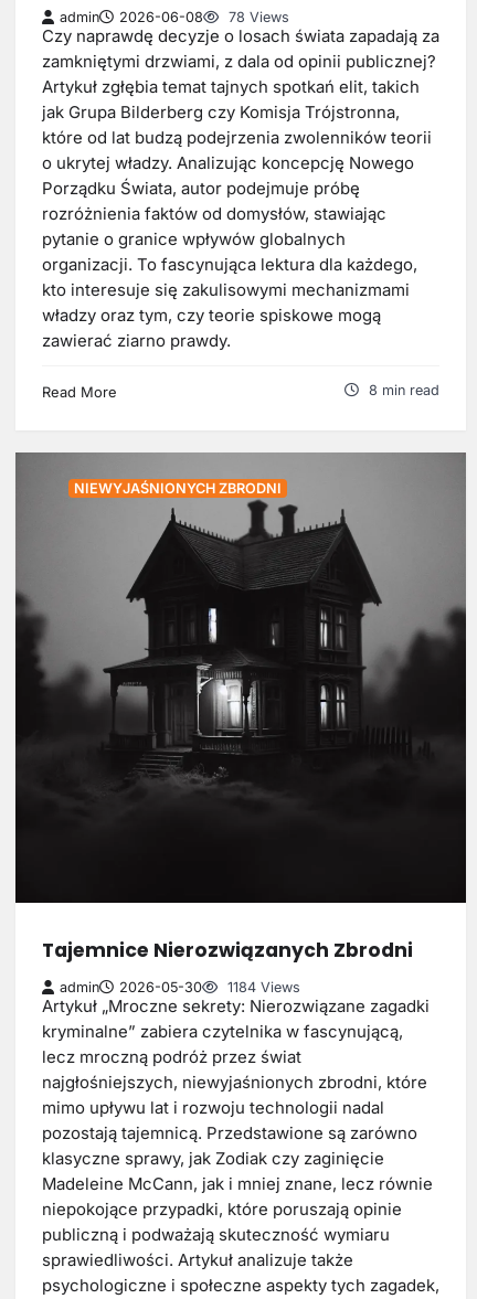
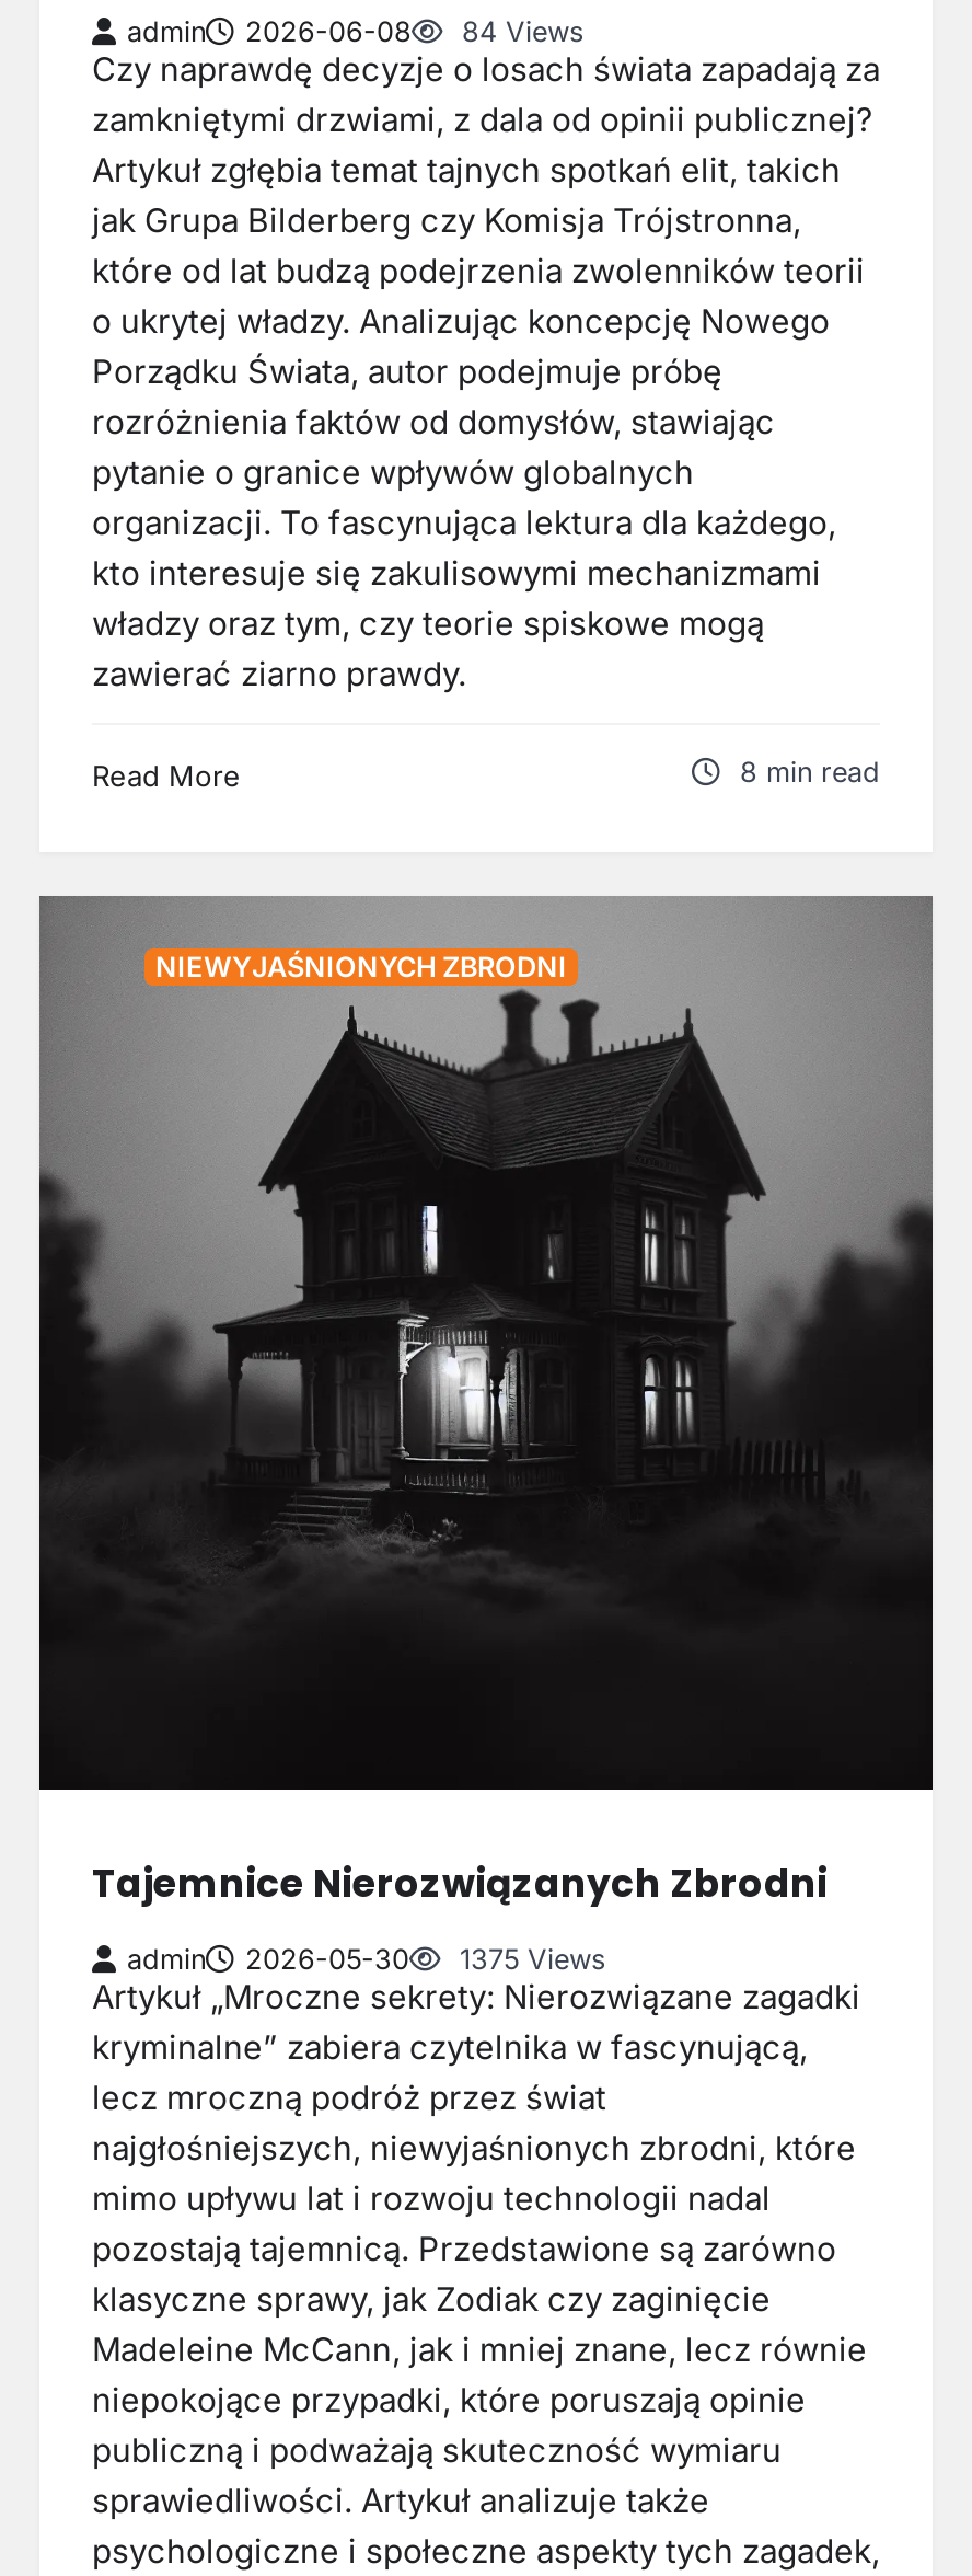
[60,9,289,25] admin 2026-06-08 78 Views -> [127,15,585,48] admin 2026-06-08 84 Views
[60,979,300,996] admin 2026-05-30 1184 Views -> [127,1942,606,1974] admin 2026-05-30 1375 Views

